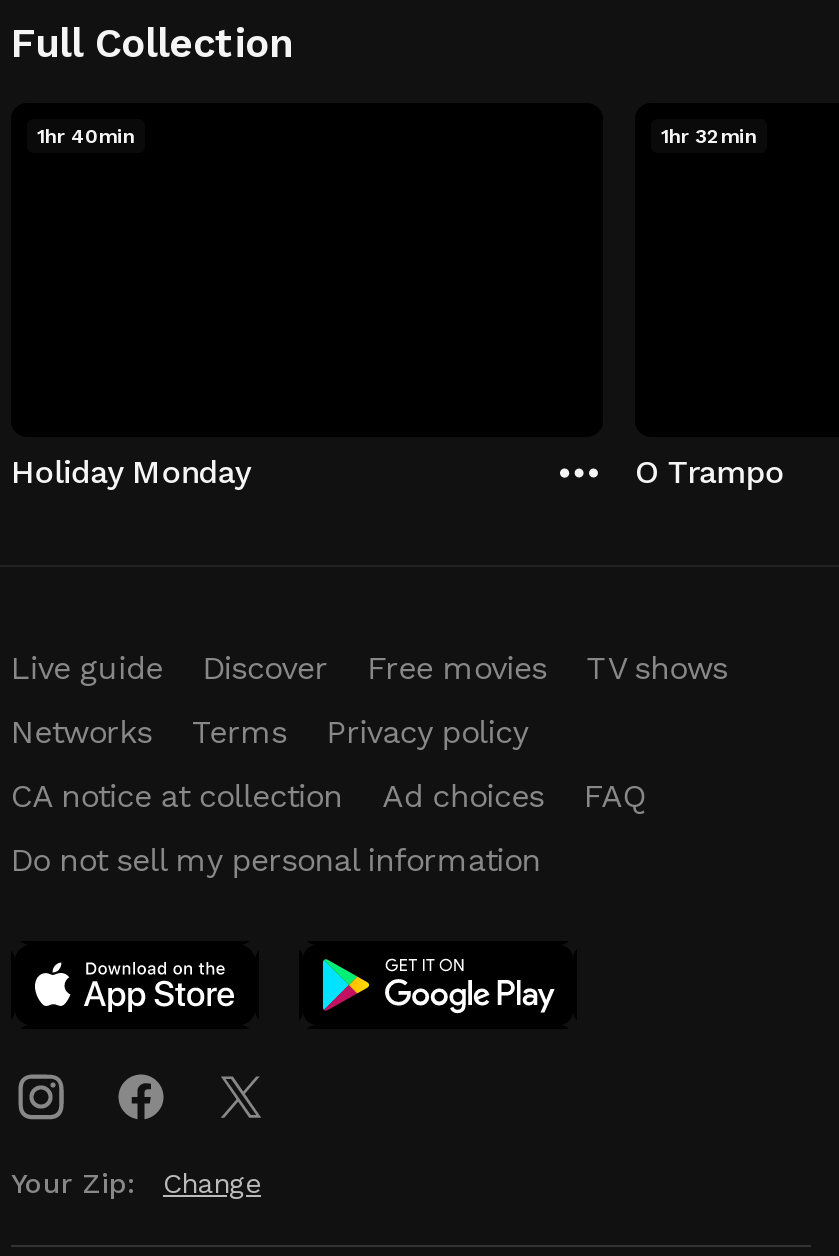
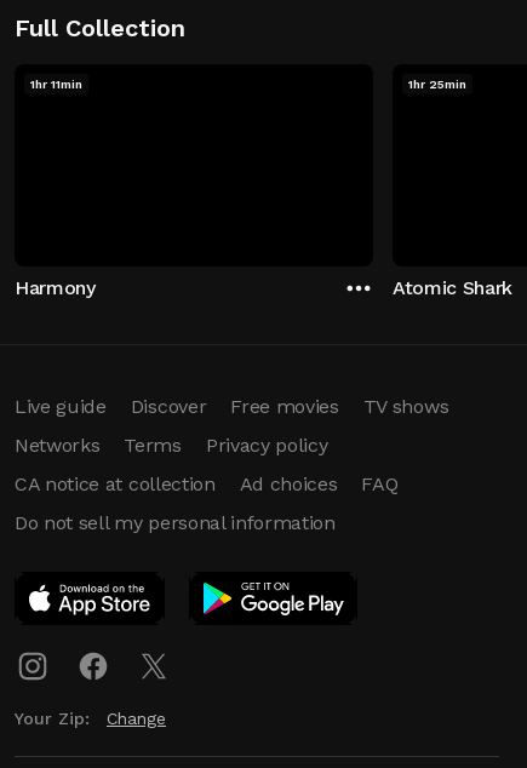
[37,125,135,147] 1hr 40min -> [30,78,82,91] 1hr 11min
[661,125,757,147] 1hr 32min -> [408,78,466,91] 1hr 25min
[11,452,250,490] Holiday Monday -> [15,276,95,299] Harmony
[635,452,784,490] O Trampo -> [393,276,513,299] Atomic Shark

